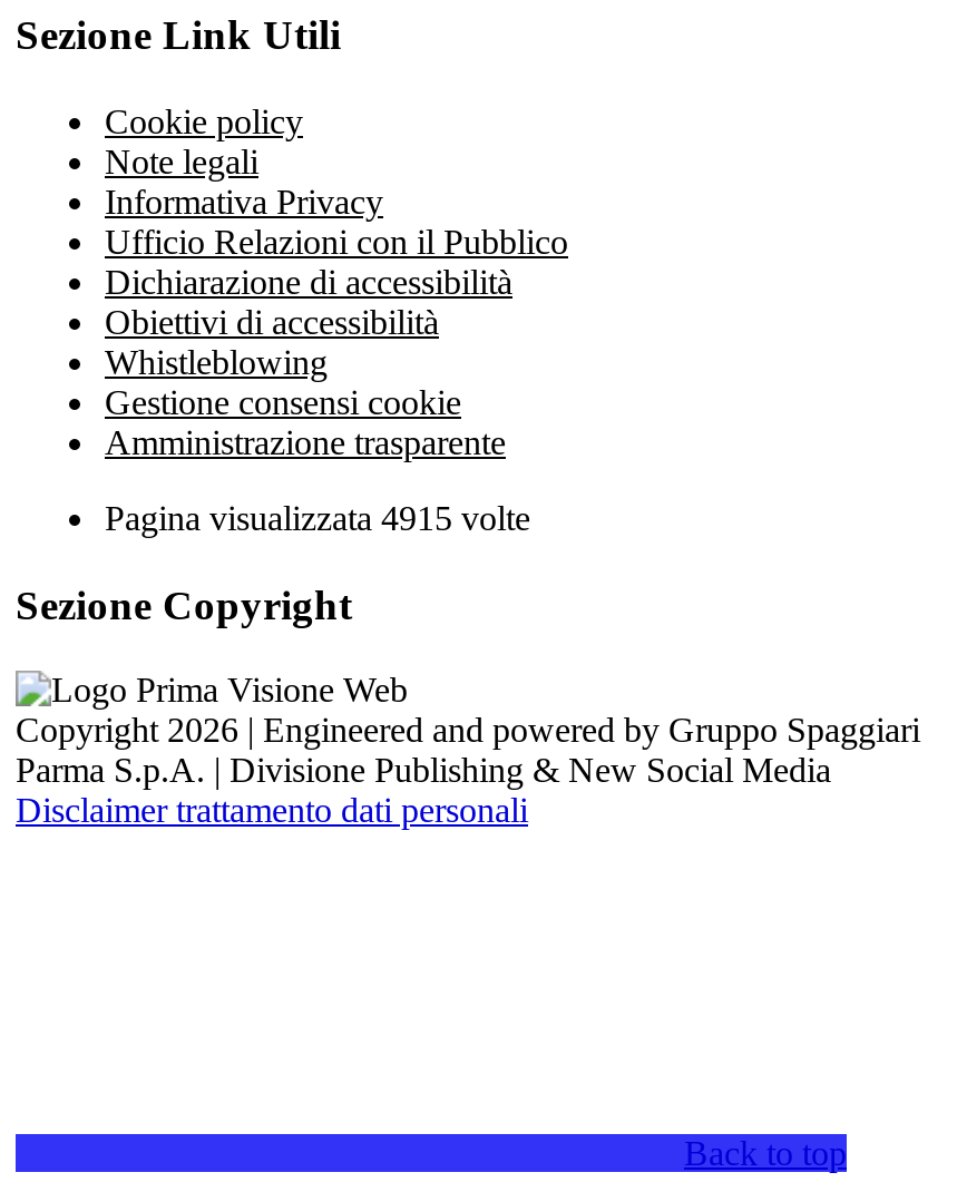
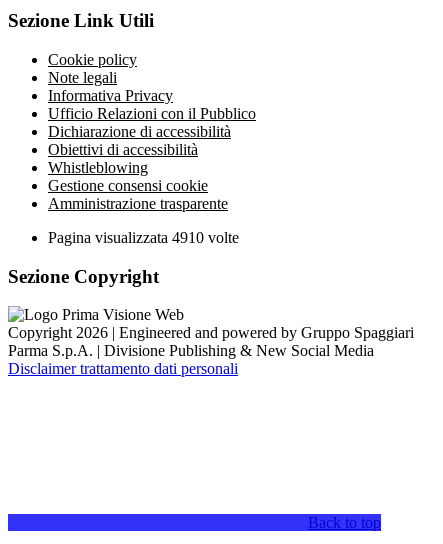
[105,499,530,537] Pagina visualizzata 4915 volte -> [48,229,239,246] Pagina visualizzata 4910 volte

